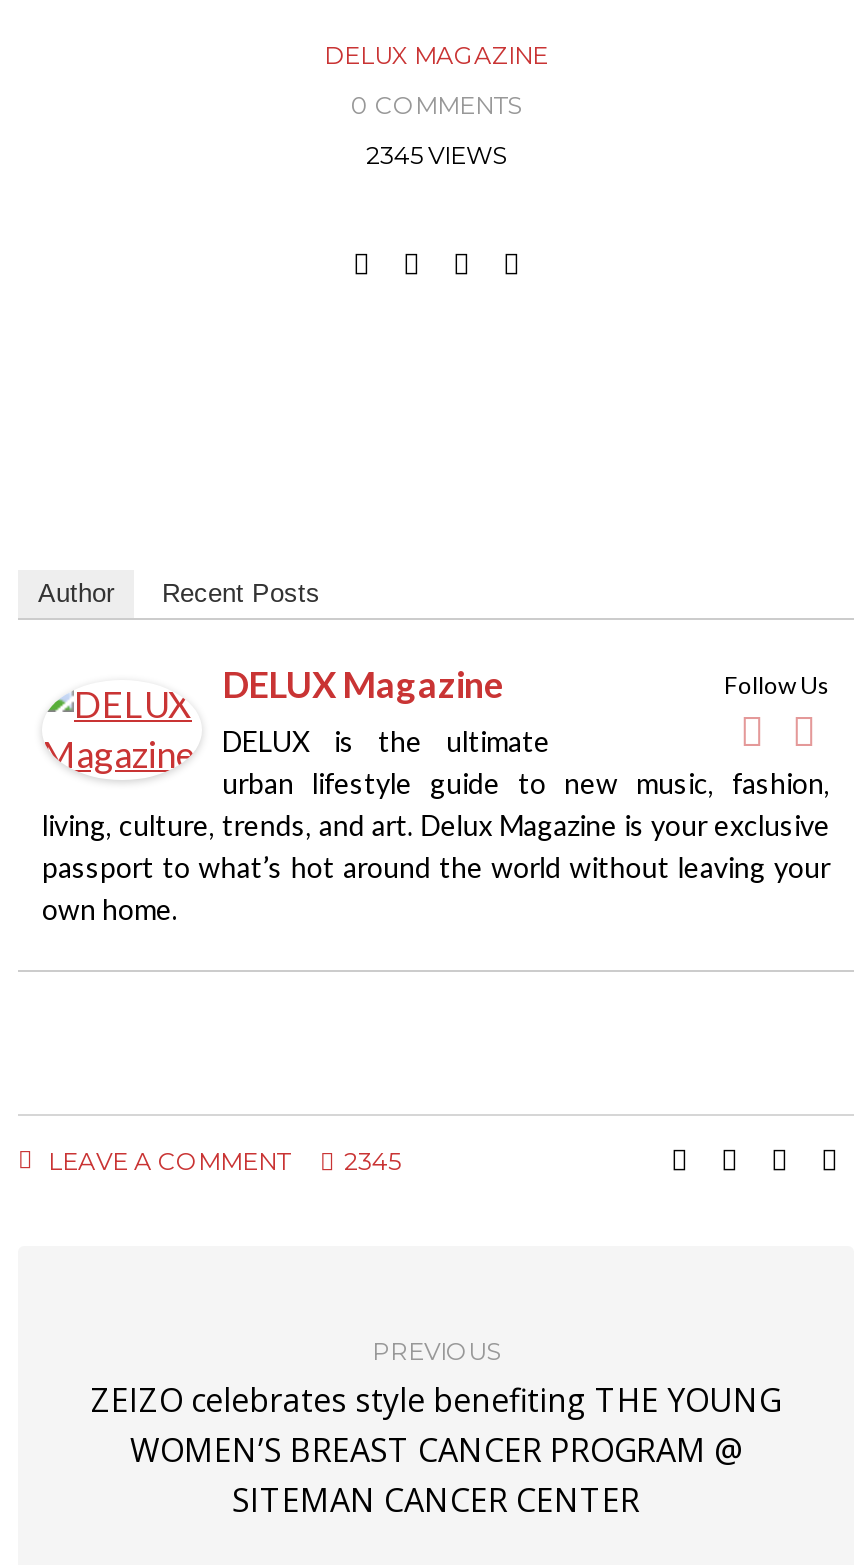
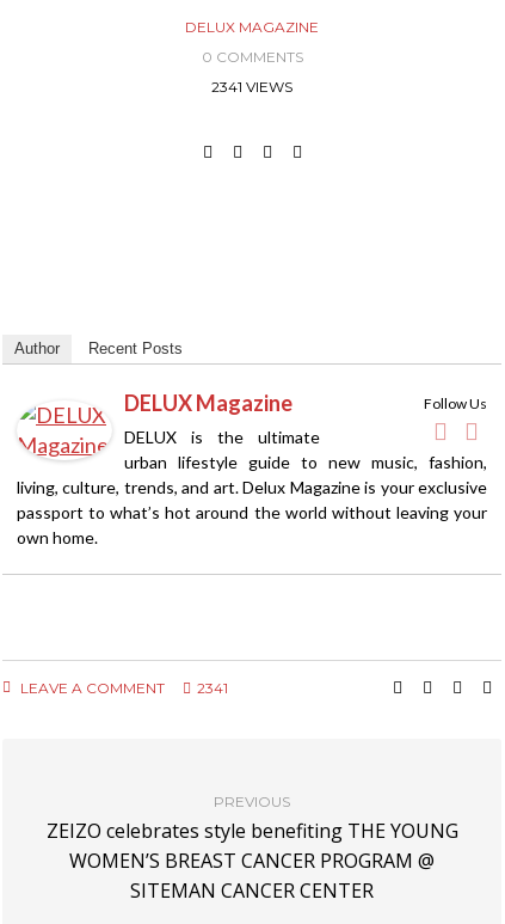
[366,140,506,170] 2345 VIEWS -> [211,78,292,96] 2341 VIEWS
[42,1146,400,1176] LEAVE A COMMENT 2345 -> [17,679,228,697] LEAVE A COMMENT 2341

